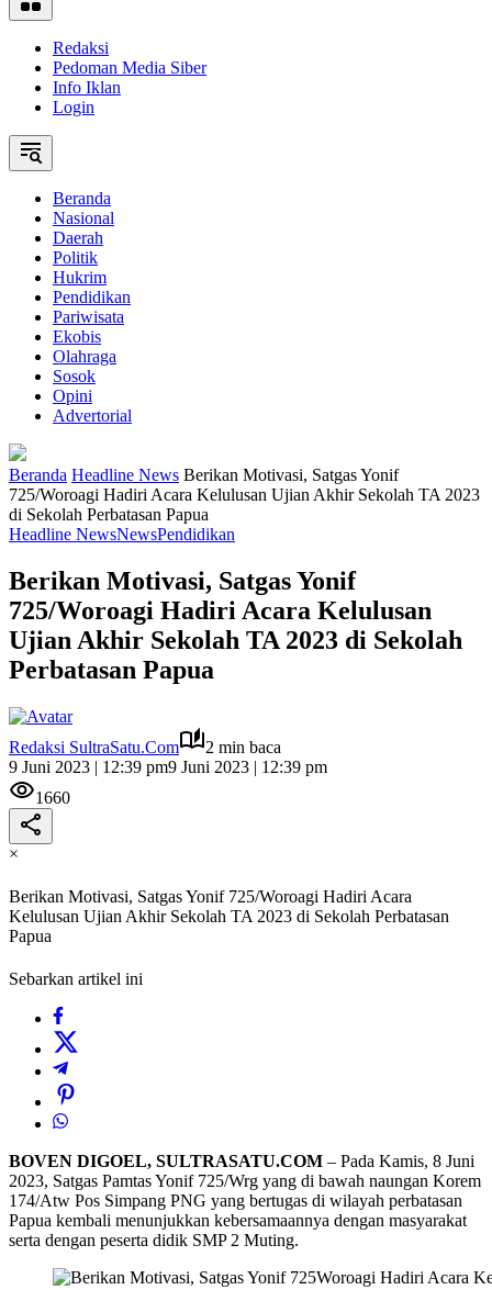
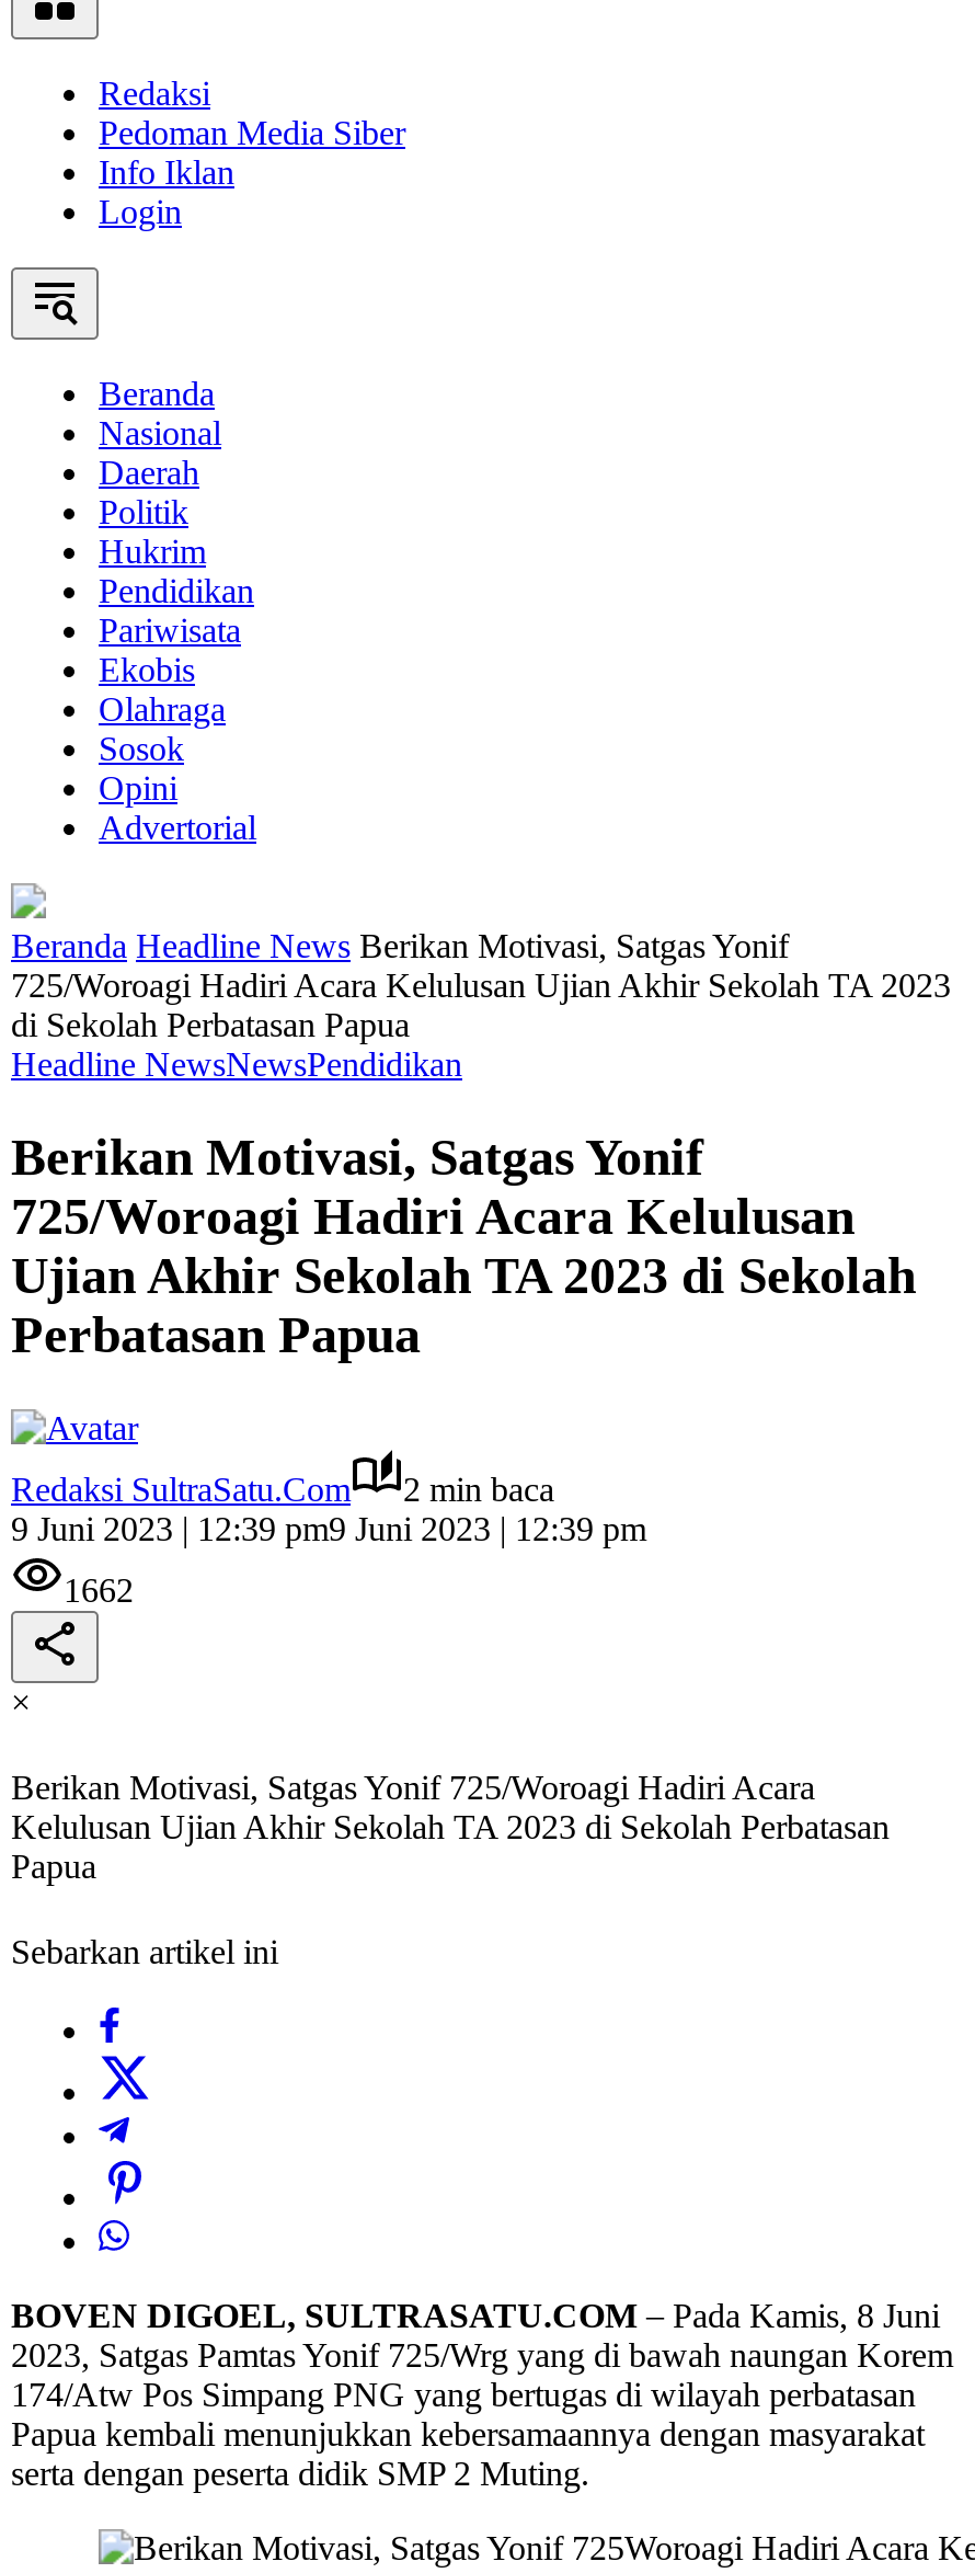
[35,788,70,807] 1660 -> [64,1571,134,1608] 1662

